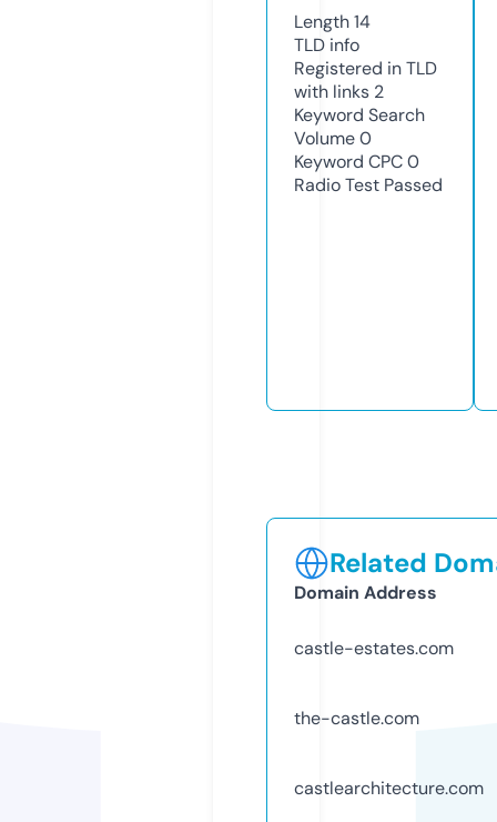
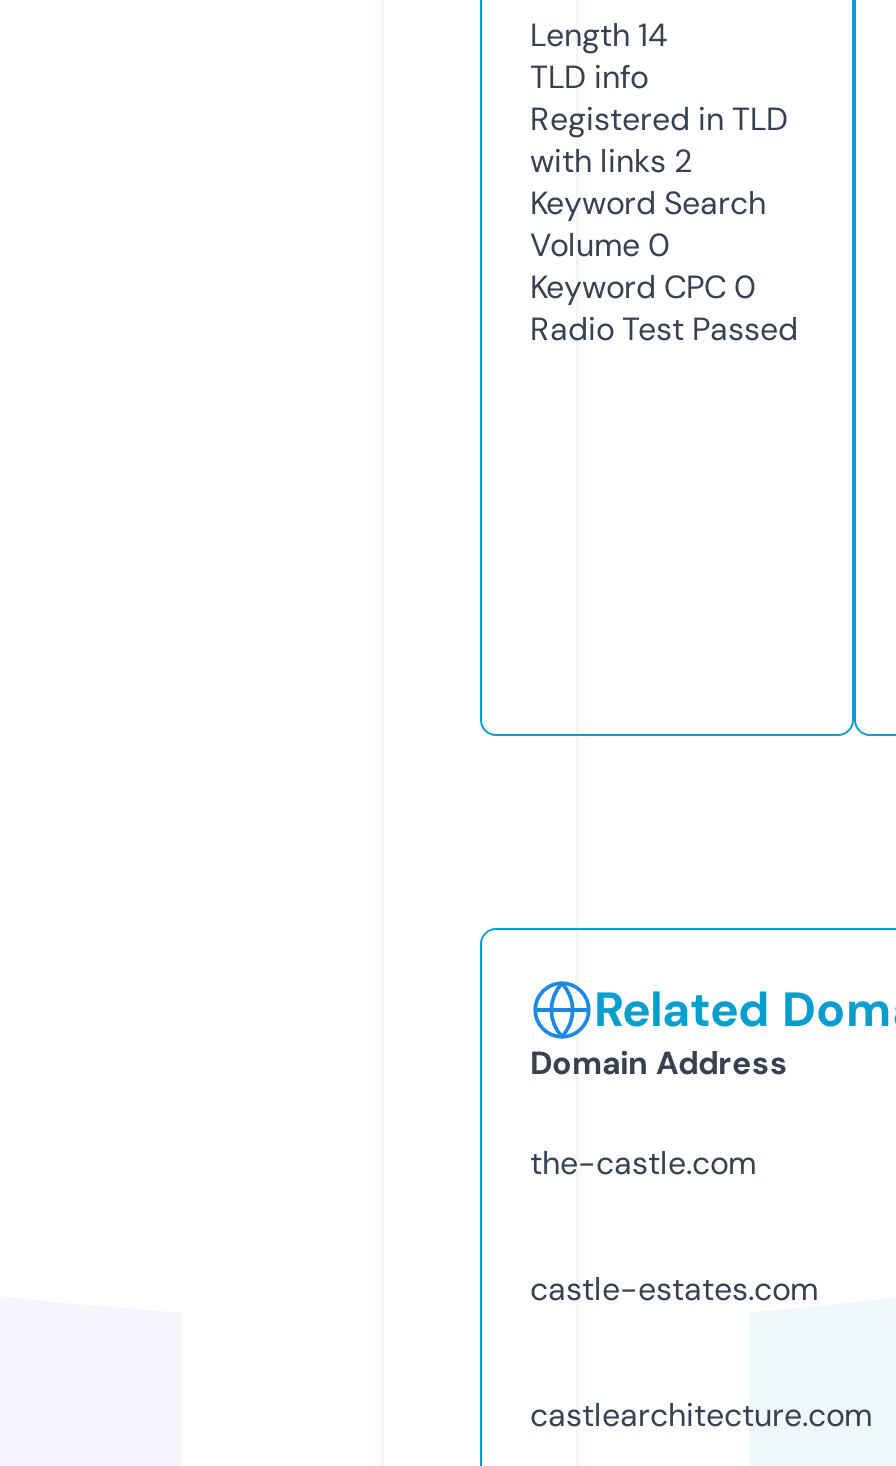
moved [294,636,454,660] -> [530,1268,818,1310]: castle-estates.com
moved [294,706,419,730] -> [530,1142,756,1184]: the-castle.com

